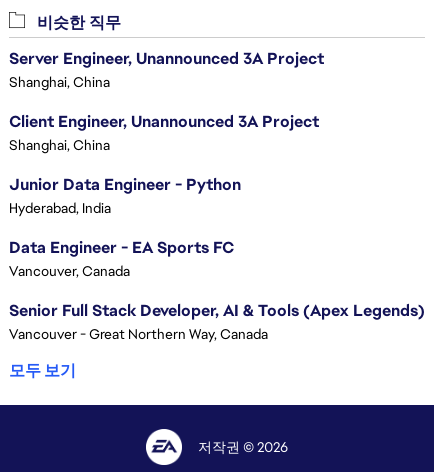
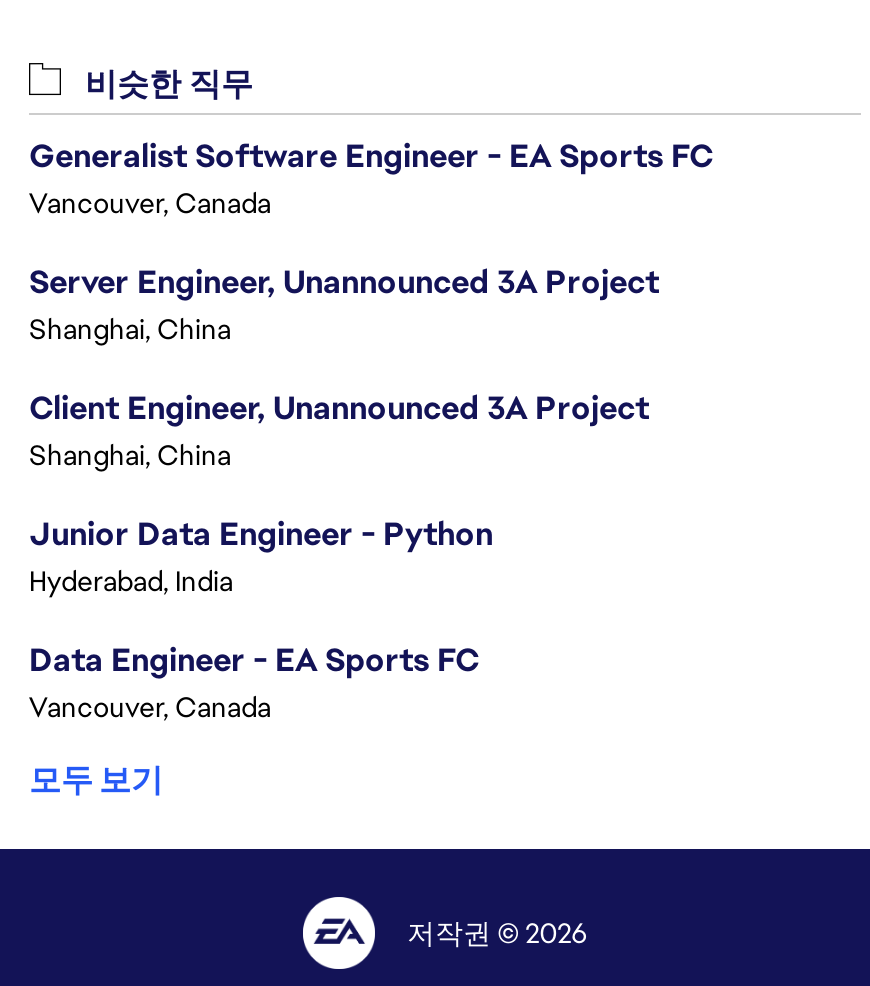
none -> [29,135,713,221] Generalist Software Engineer - EA Sports FC | Vancouver, Canada
moved [9,48,324,280] -> [29,261,659,725]: Server Engineer, Unannounced 3A Project | Shanghai, China | Client Engineer, Unannounced 3A Project | Shanghai, China | Junior Data Engineer - Python | Hyderabad, India | Data Engineer - EA Sports FC | Vancouver, Canada
[9,300,425,343] Senior Full Stack Developer, AI & Tools (Apex Legends) | Vancouver - Great Northern Way, Canada -> none

